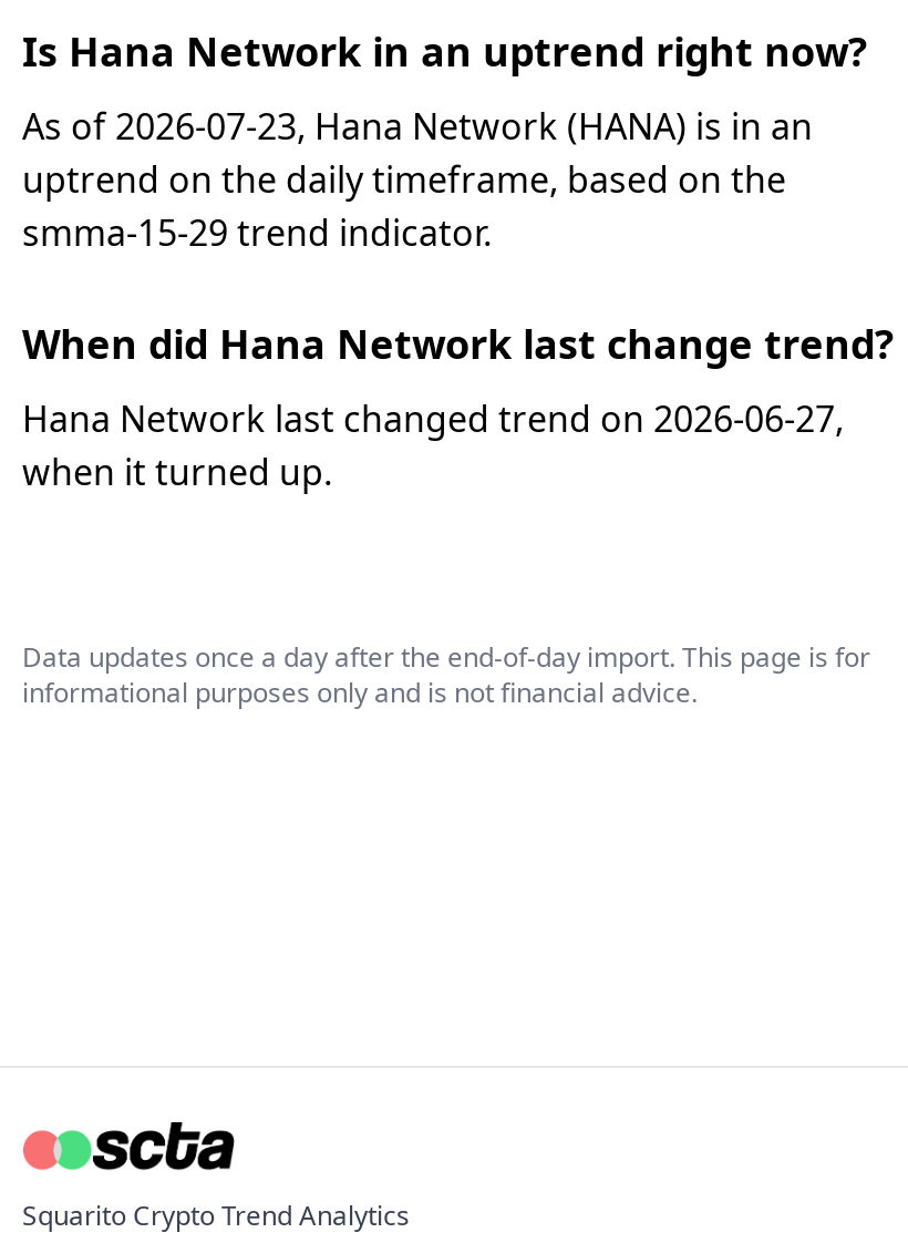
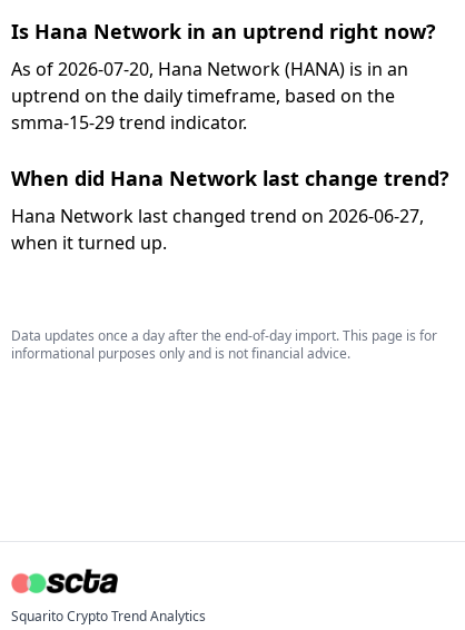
[22,102,813,151] As of 2026-07-23, Hana Network (HANA) is in an -> [11,57,408,81] As of 2026-07-20, Hana Network (HANA) is in an

